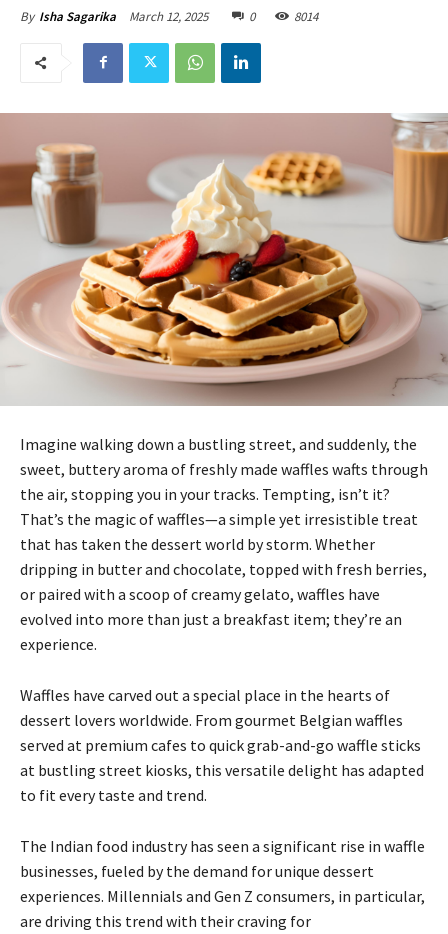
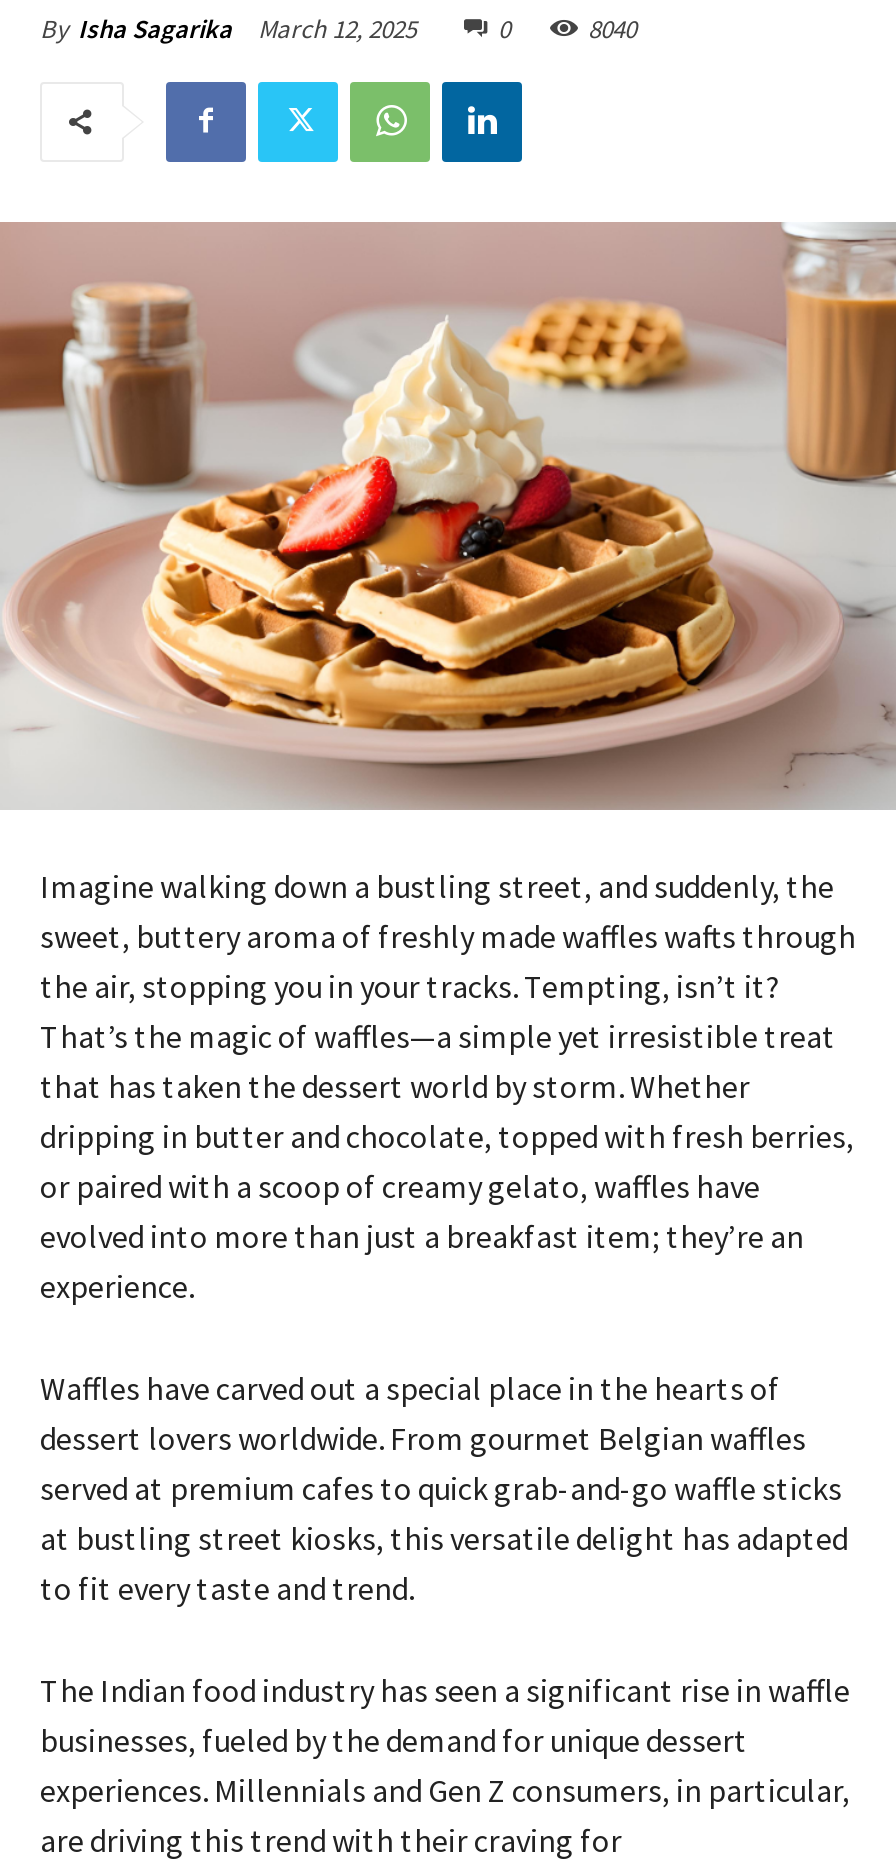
[294,8,318,25] 8014 -> [588,11,636,45] 8040

